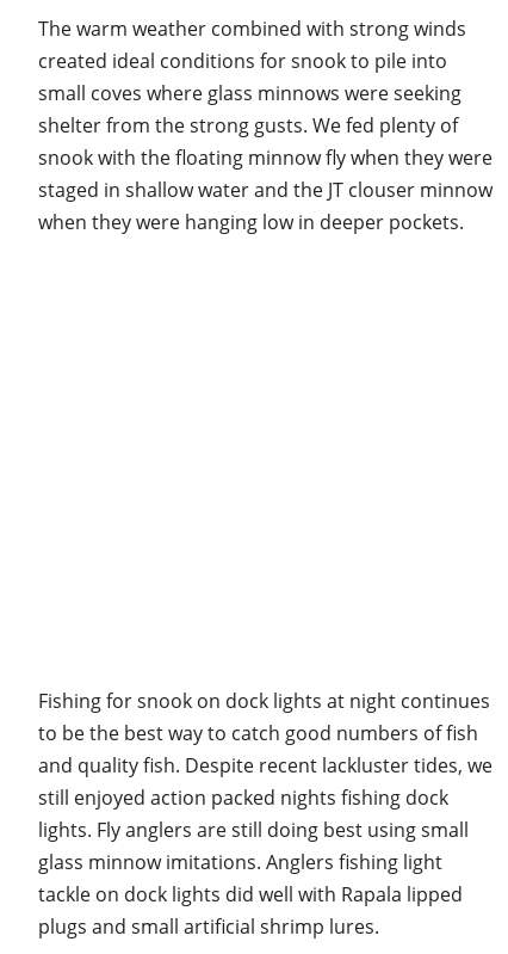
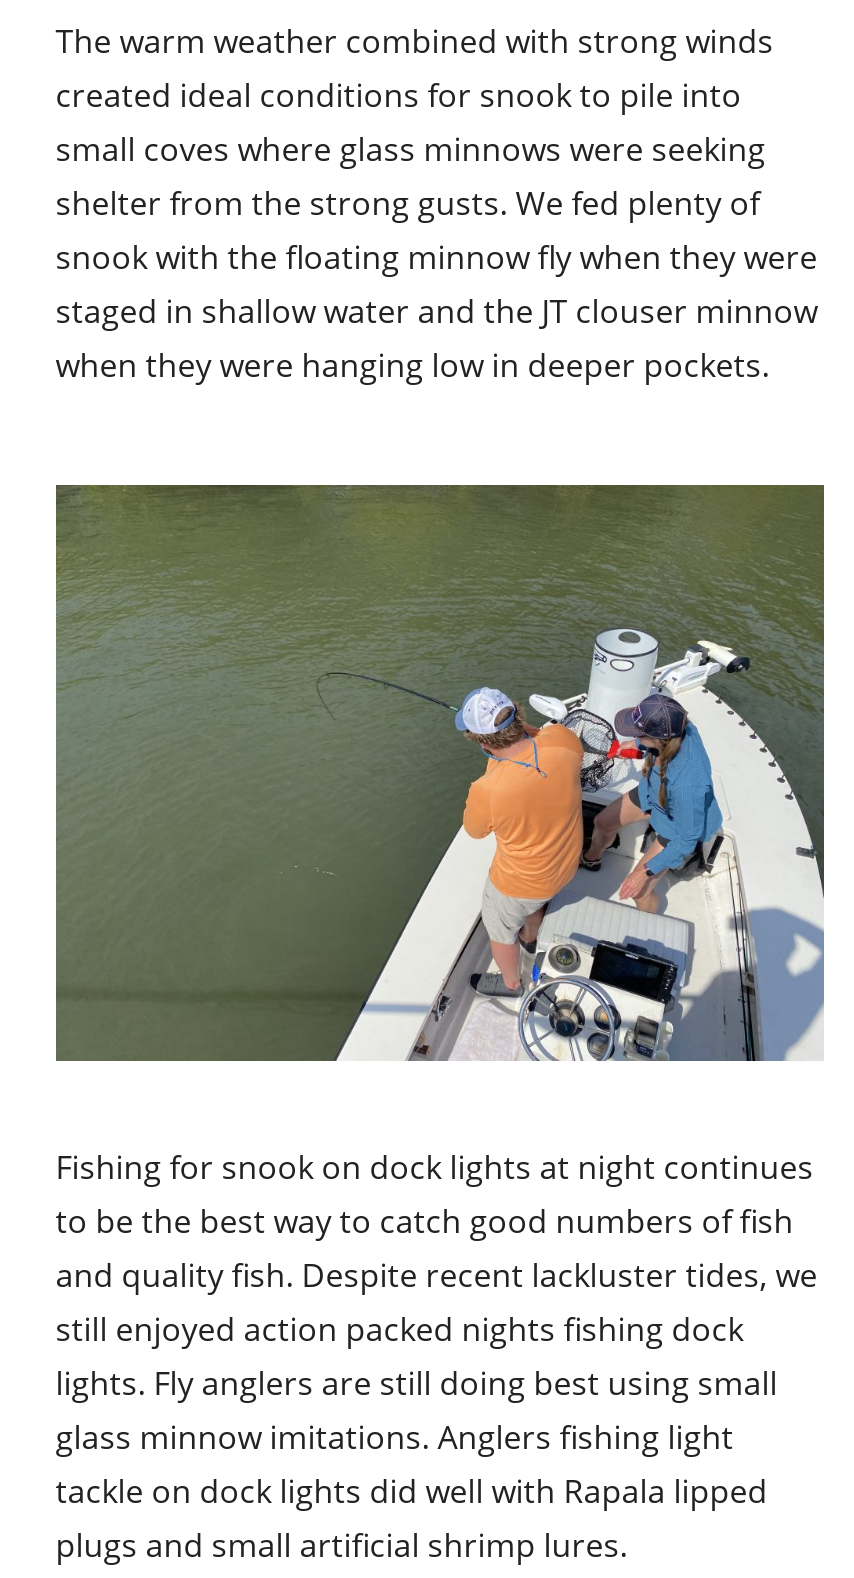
none -> [54,483,826,1063] [image]

